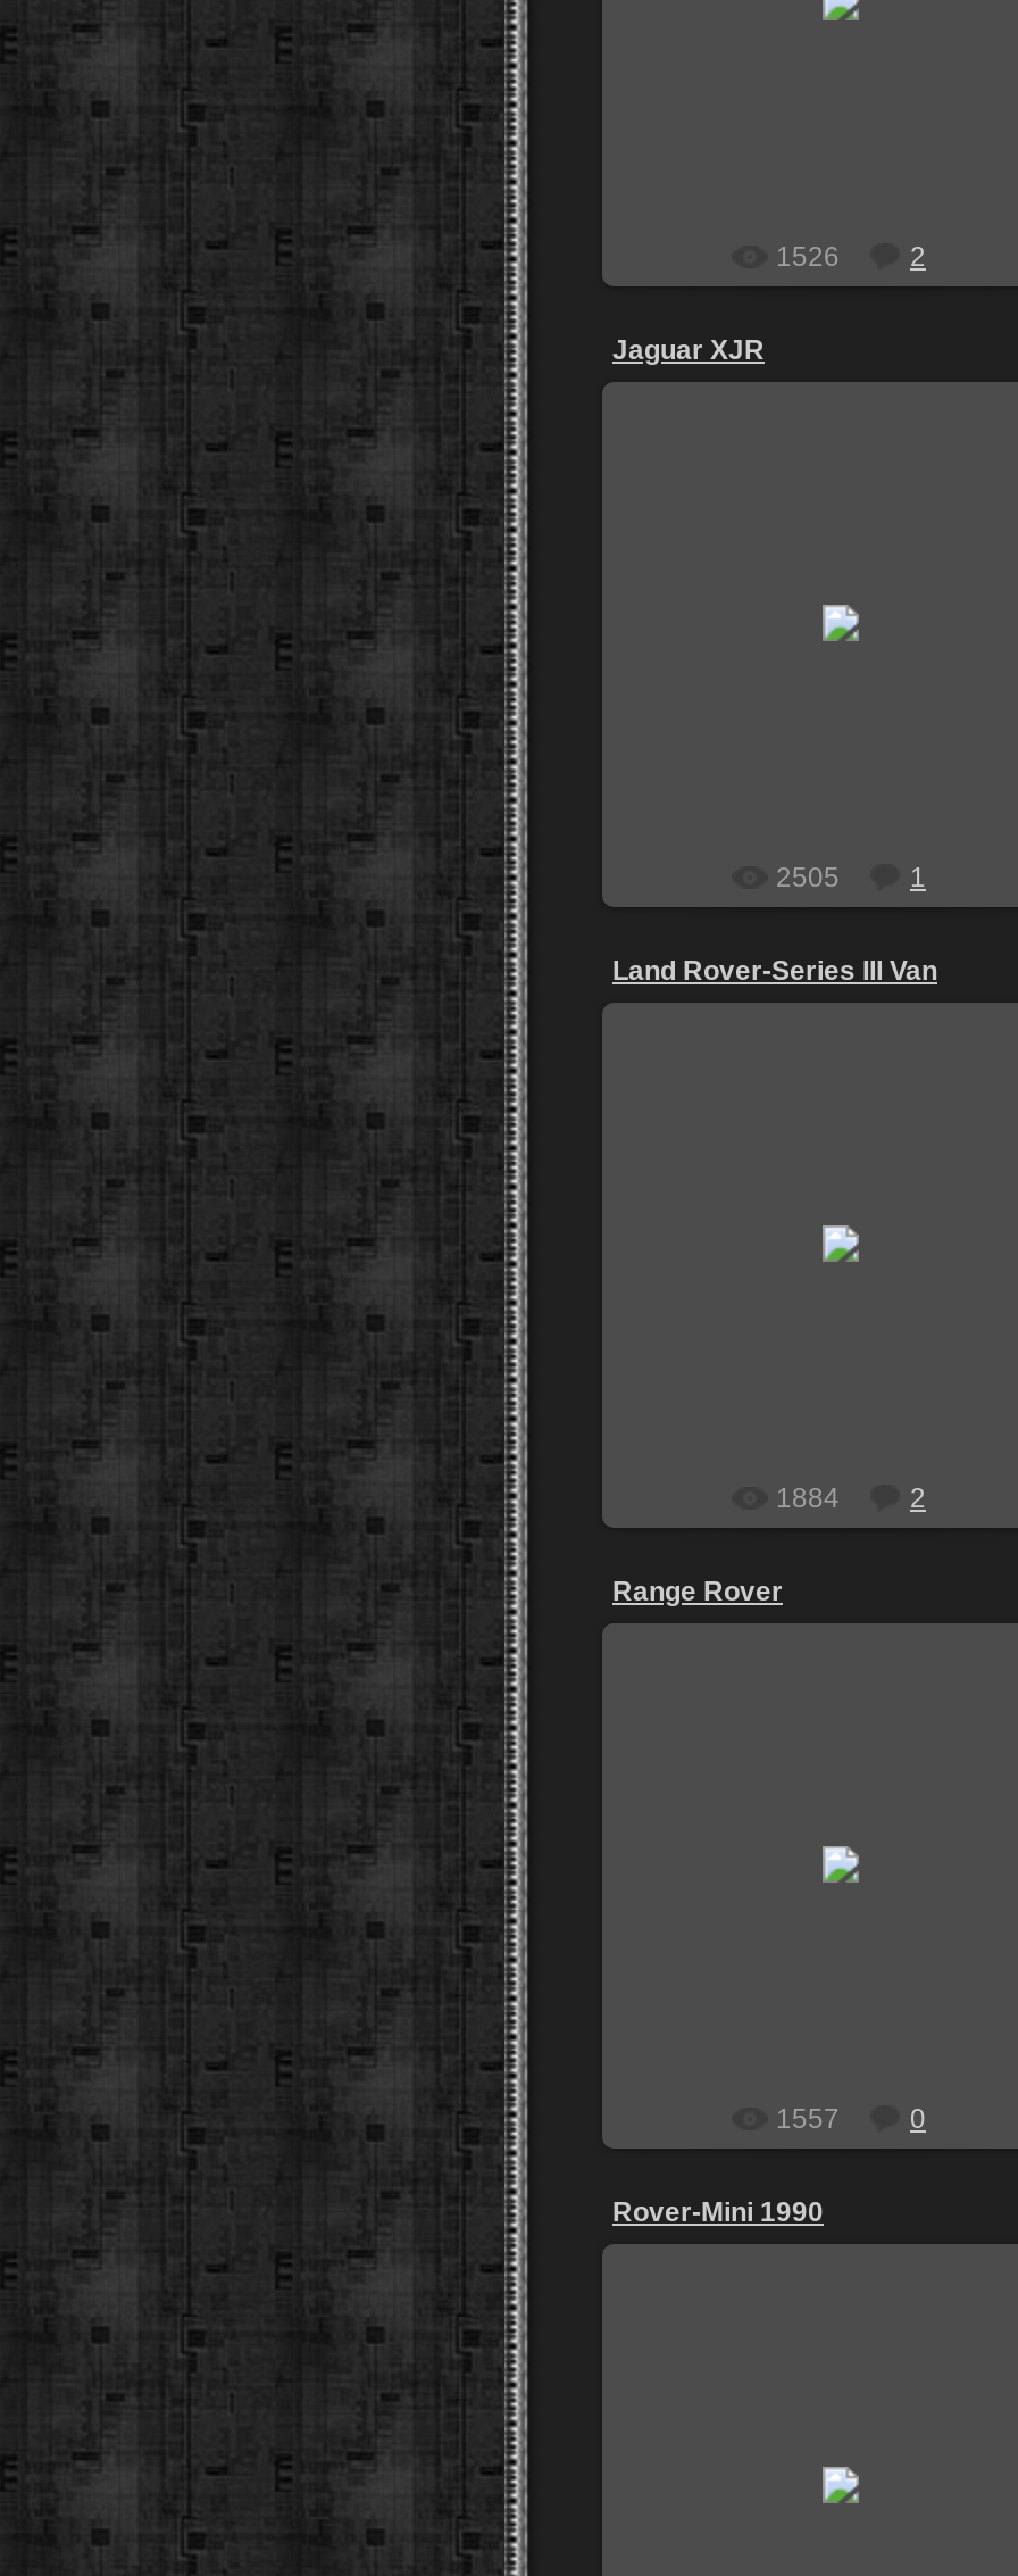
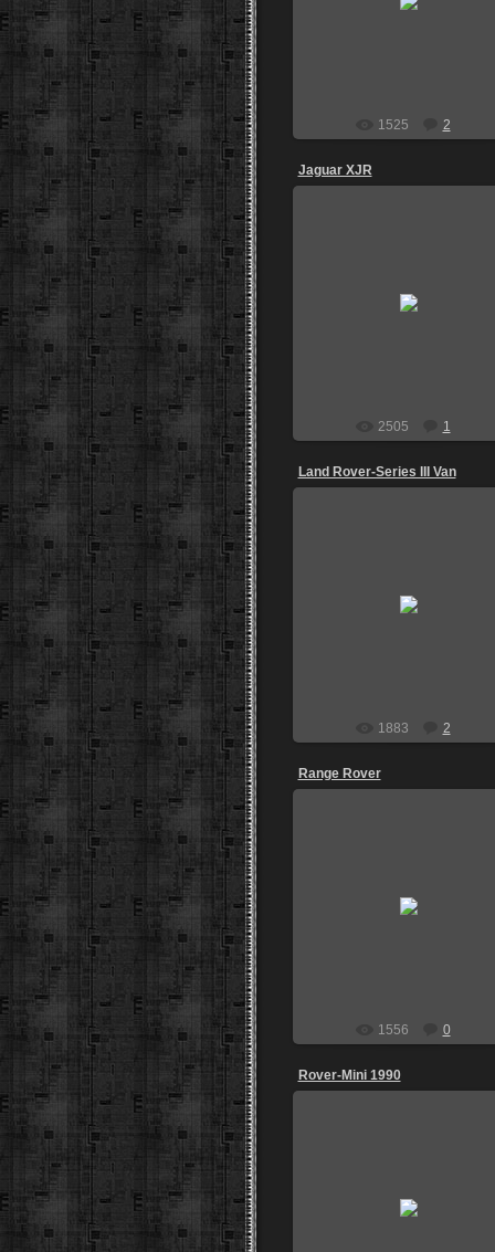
[776,241,840,273] 1526 -> [377,117,408,133] 1525
[776,1482,840,1514] 1884 -> [377,720,408,736] 1883
[776,2103,840,2135] 1557 -> [377,1022,408,1038] 1556

